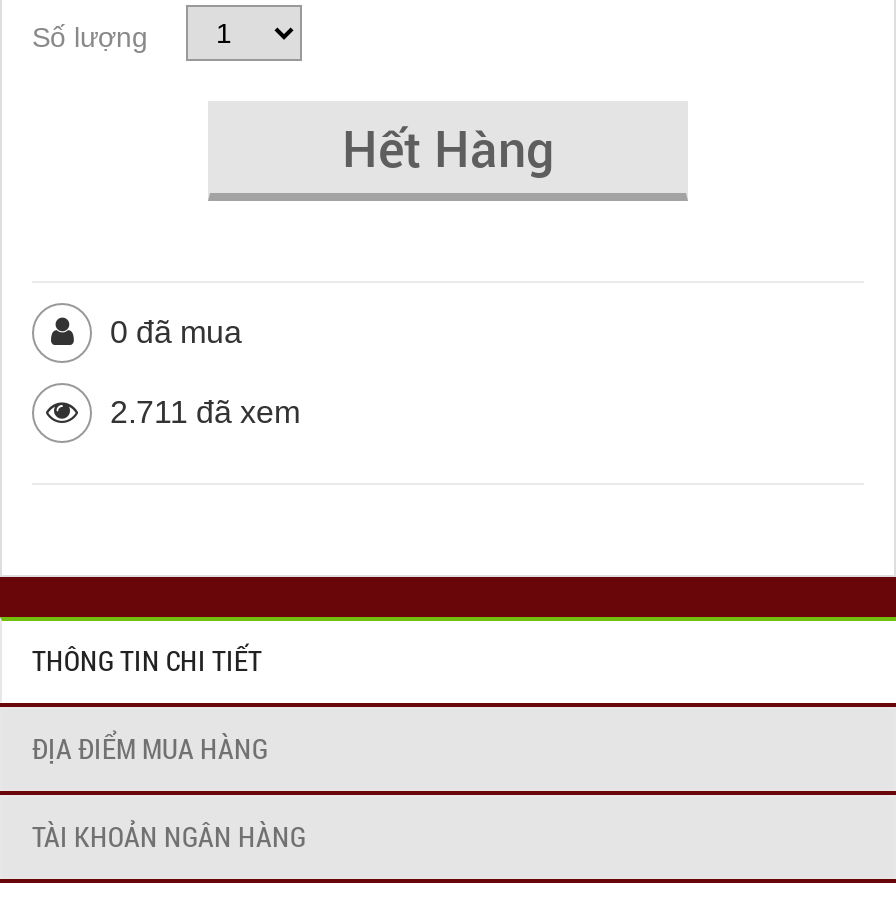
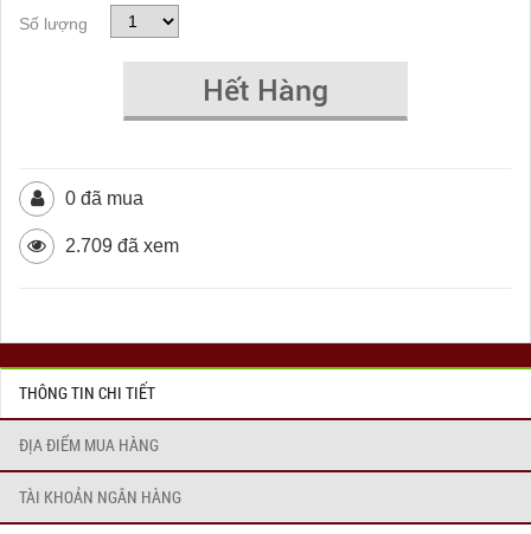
[102,396,300,430] 2.711 đã xem -> [60,236,179,256] 2.709 đã xem

